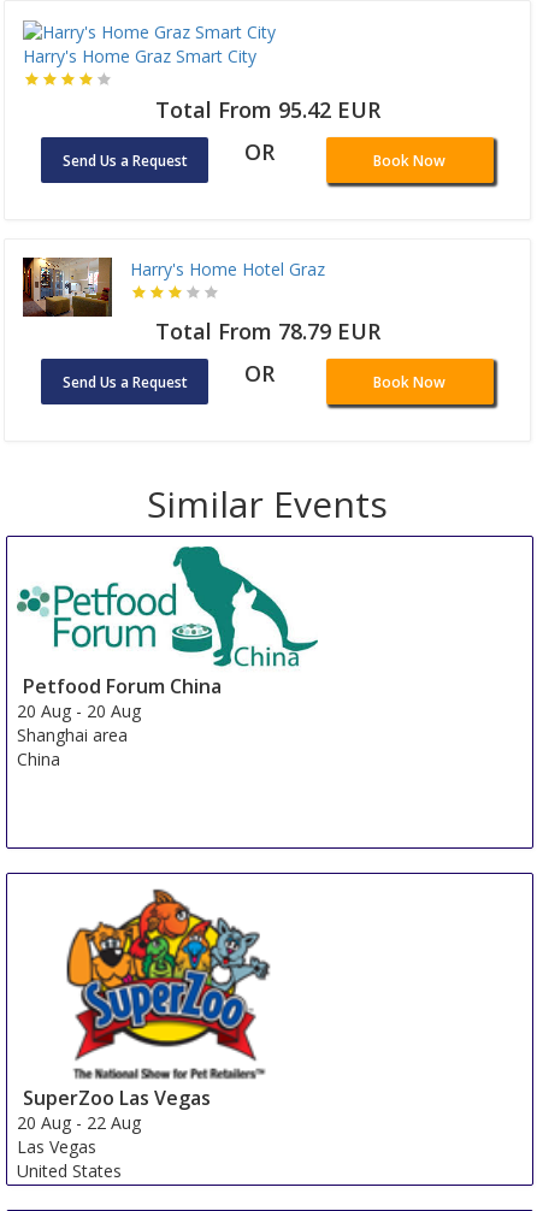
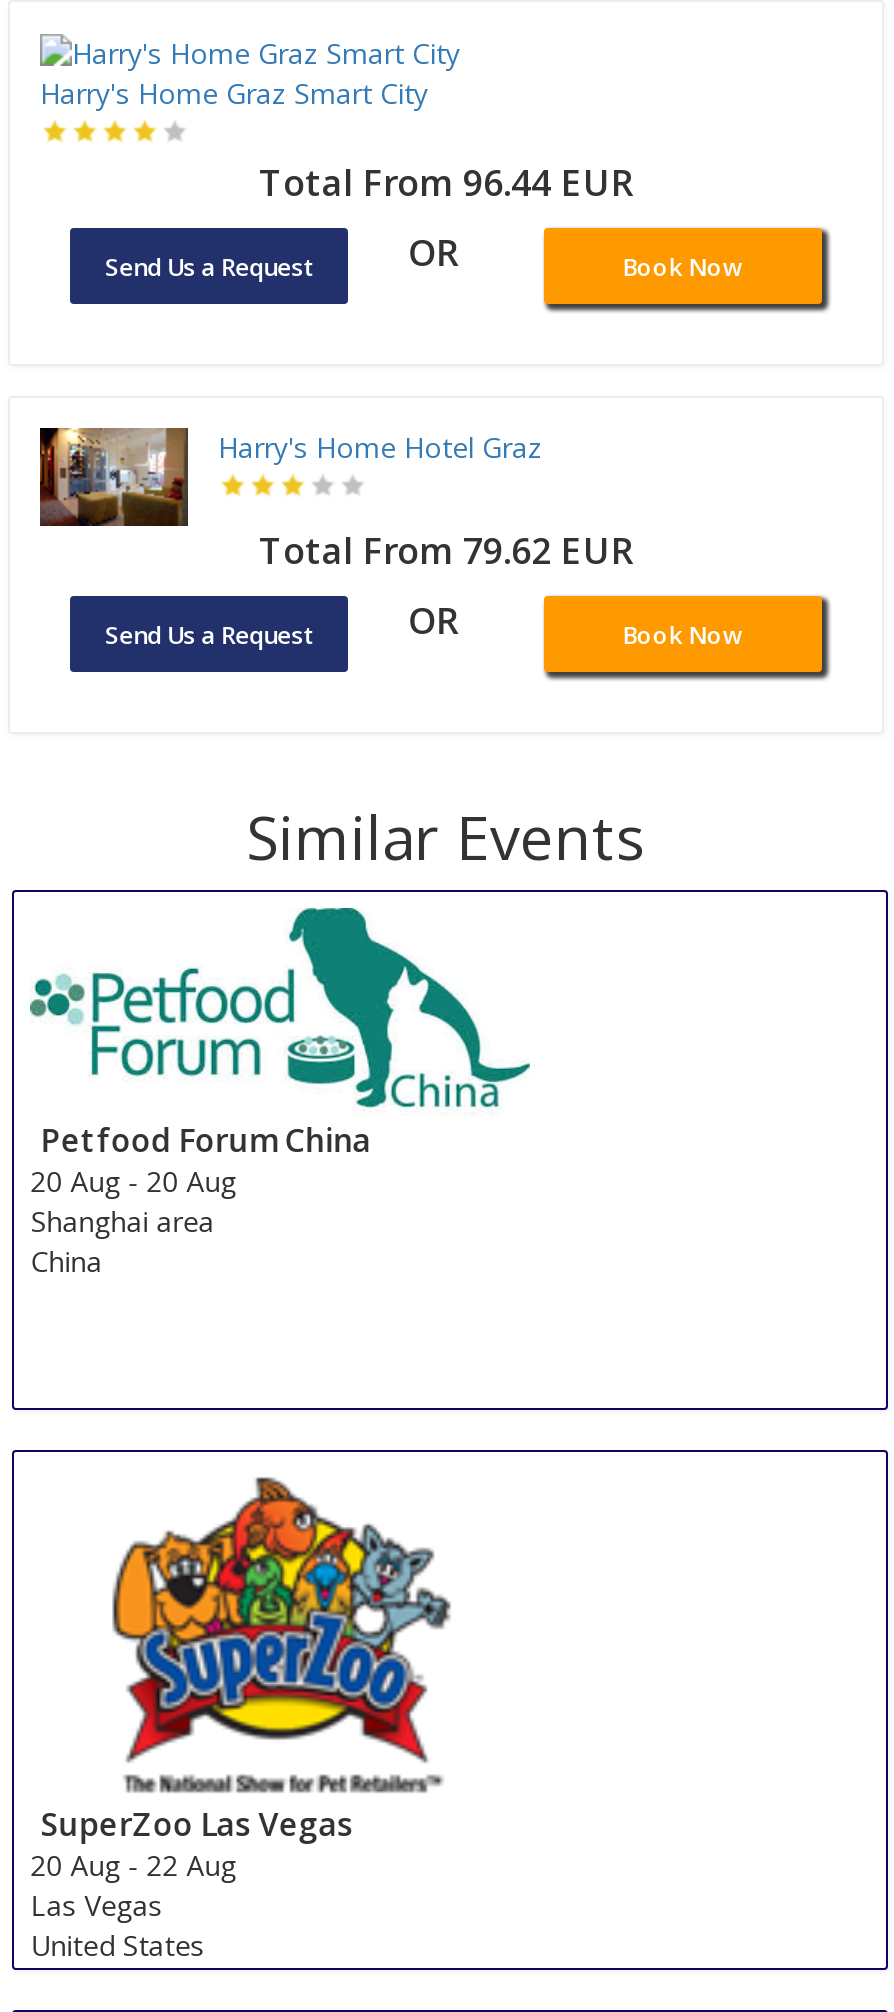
[155,96,380,124] Total From 95.42 EUR -> [259,159,633,207] Total From 96.44 EUR
[155,317,380,346] Total From 78.79 EUR -> [259,527,633,575] Total From 79.62 EUR

